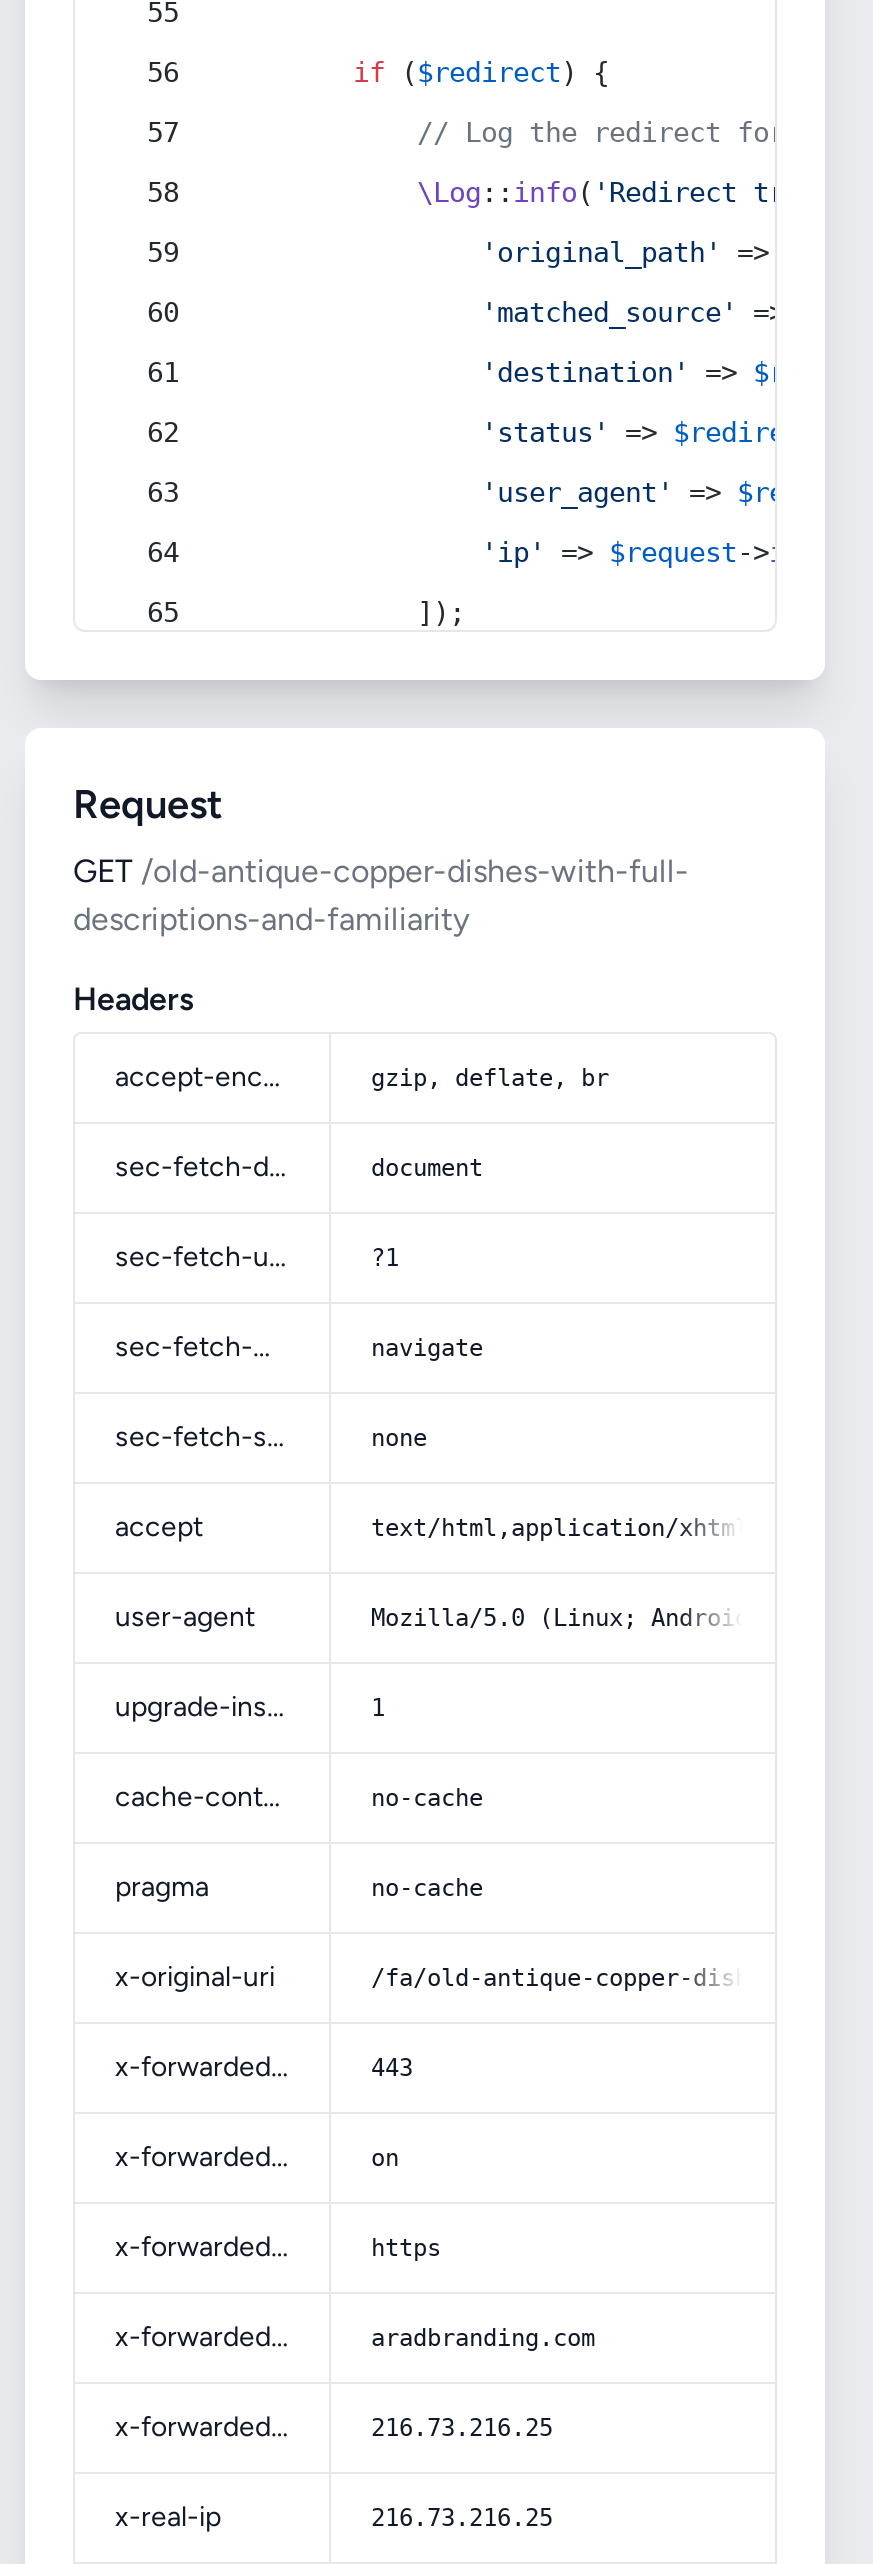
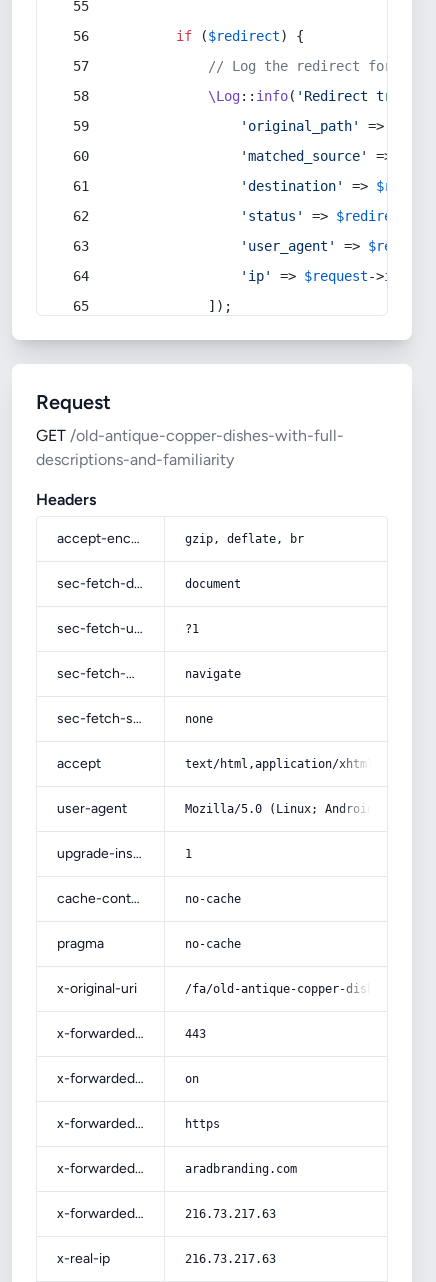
[371,2414,553,2442] 216.73.216.25 -> [185,1207,276,1221] 216.73.217.63
[371,2504,553,2532] 216.73.216.25 -> [185,1252,276,1266] 216.73.217.63

